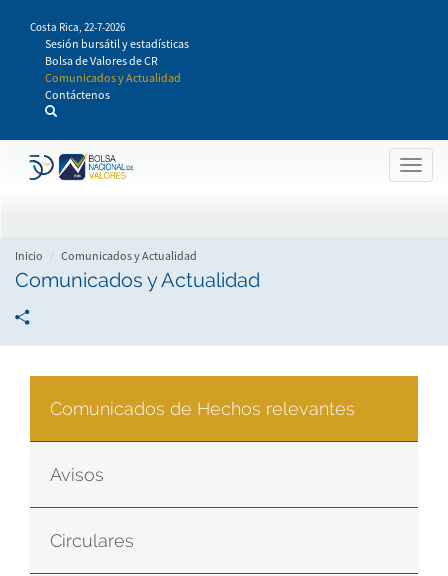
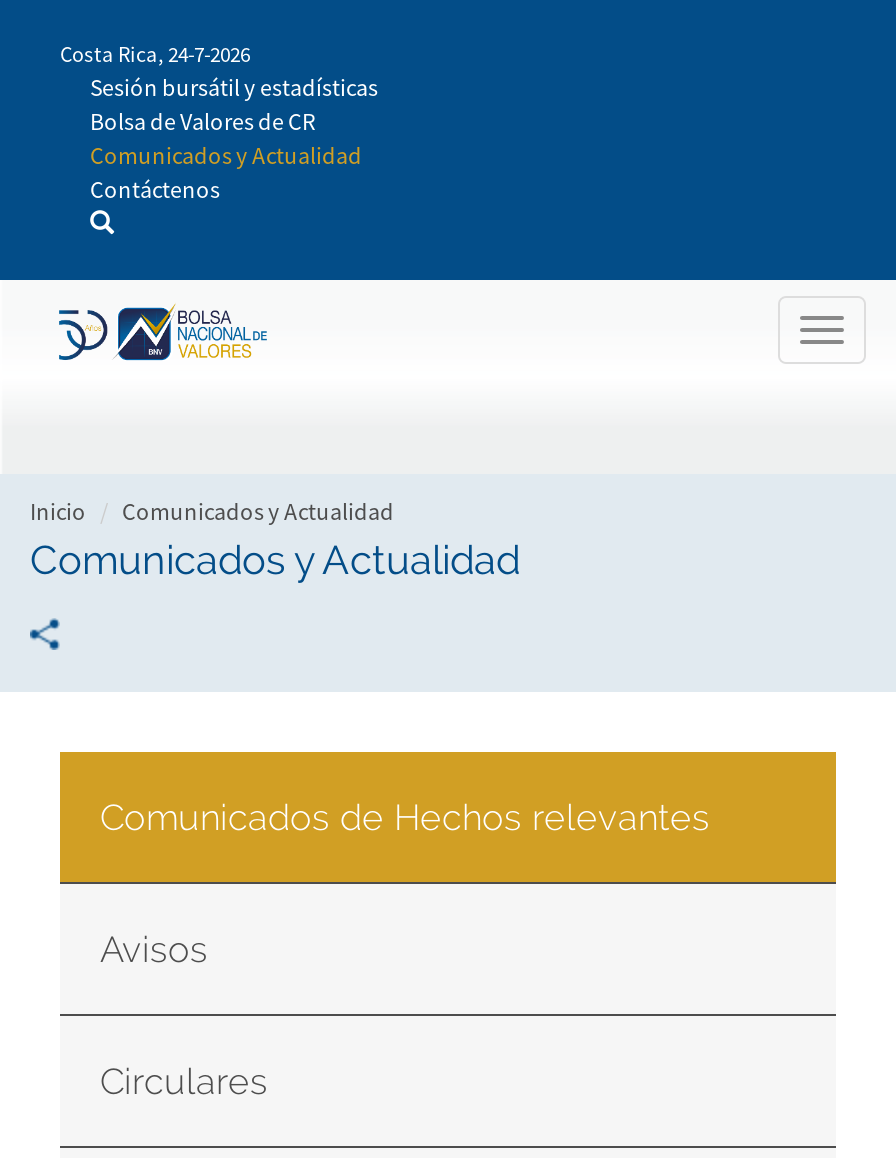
[30,20,125,34] Costa Rica, 22-7-2026 -> [60,40,250,68] Costa Rica, 24-7-2026

